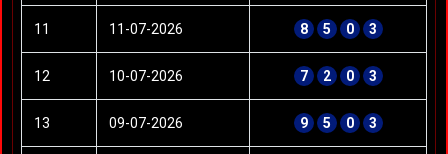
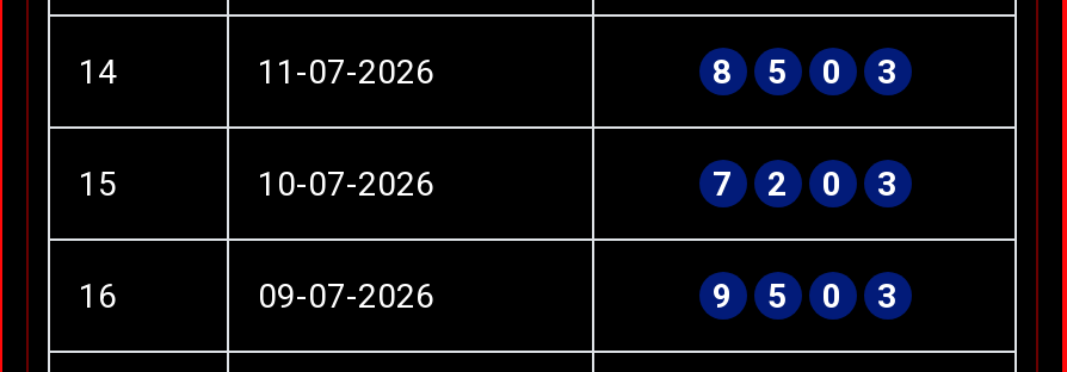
[34,21,50,37] 11 -> [79,52,117,91] 14
[34,68,50,84] 12 -> [79,165,117,203] 15
[34,115,50,131] 13 -> [79,277,117,315] 16

